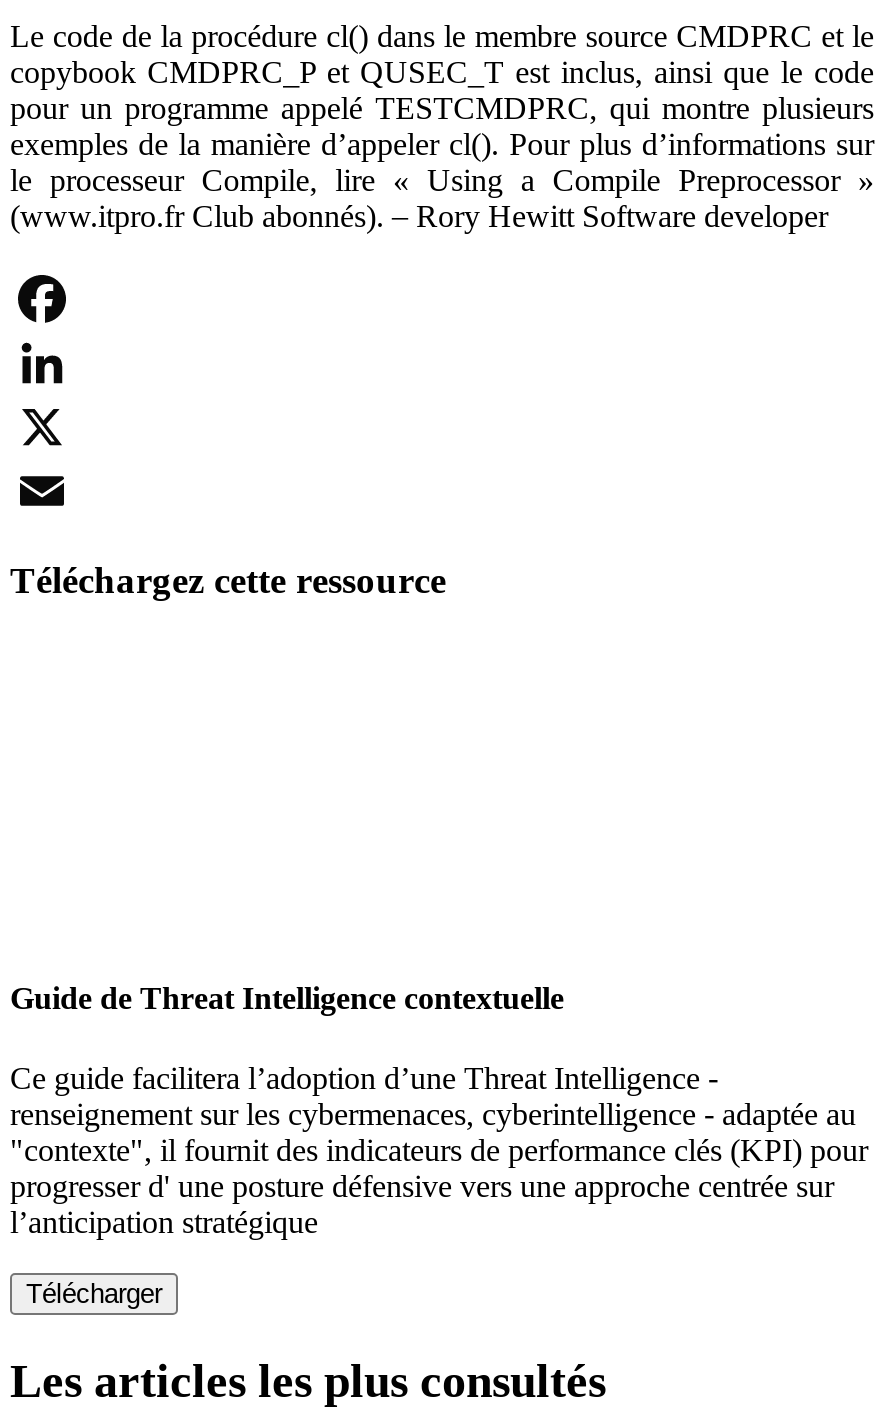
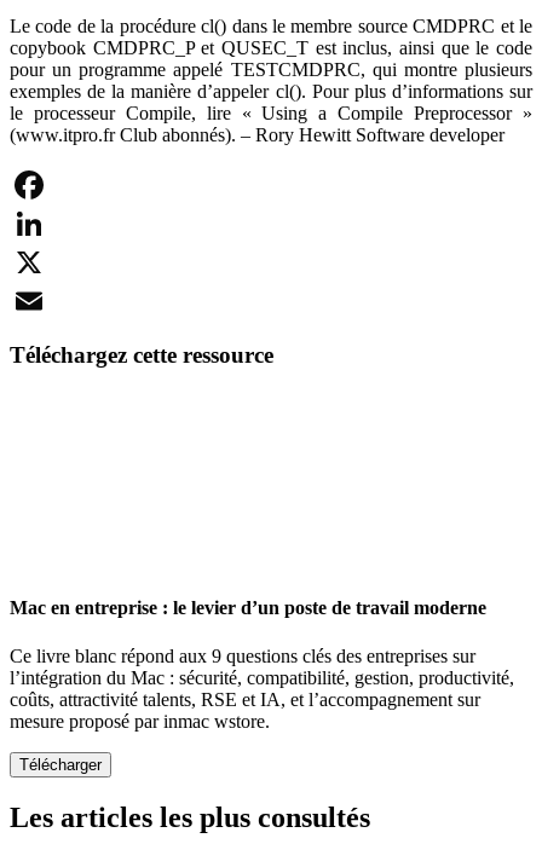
[10,982,564,1016] Guide de Threat Intelligence contextuelle -> [10,598,486,618] Mac en entreprise : le levier d’un poste de travail moderne
[10,1060,868,1238] Ce guide facilitera l’adoption d’une Threat Intelligence - | renseignement sur les cybermenaces, cyberintelligence - adaptée au | "contexte", il fournit des indicateurs de performance clés (KPI) pour | progresser d' une posture défensive vers une approche centrée sur | l’anticipation stratégique -> [10,645,514,731] Ce livre blanc répond aux 9 questions clés des entreprises sur | l’intégration du Mac : sécurité, compatibilité, gestion, productivité, | coûts, attractivité talents, RSE et IA, et l’accompagnement sur | mesure proposé par inmac wstore.

